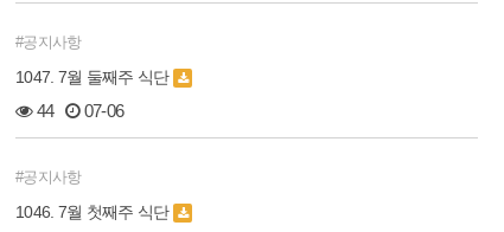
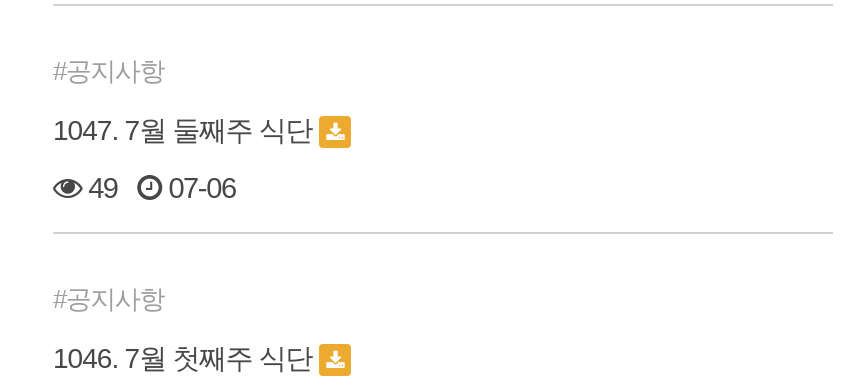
[32,102,124,121] 44 07-06 -> [82,172,235,204] 49 07-06

